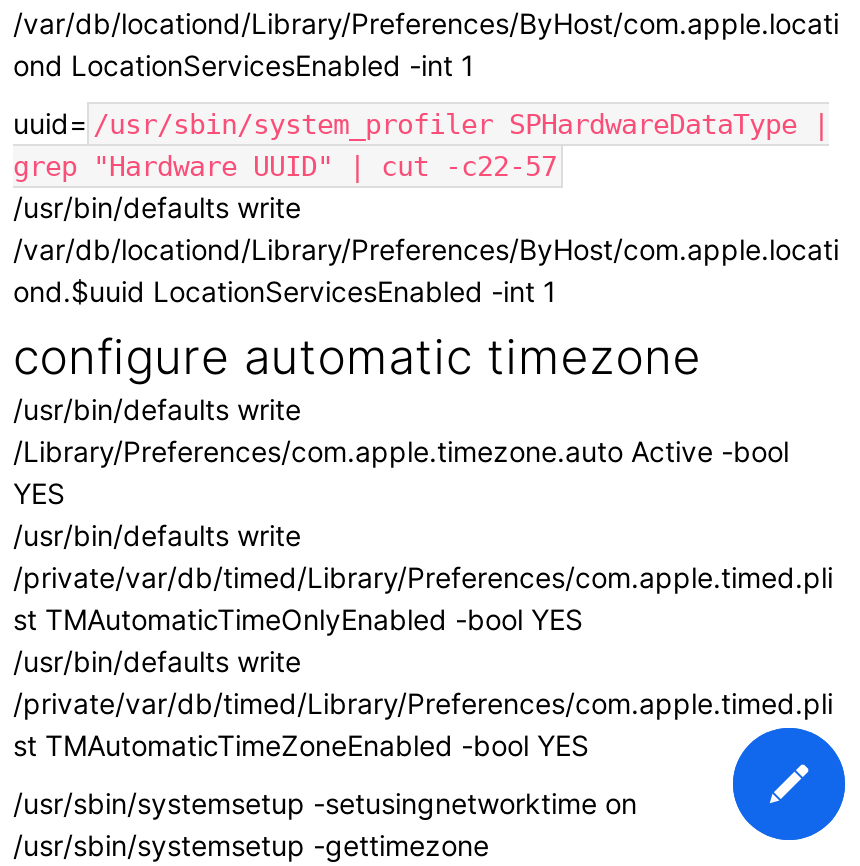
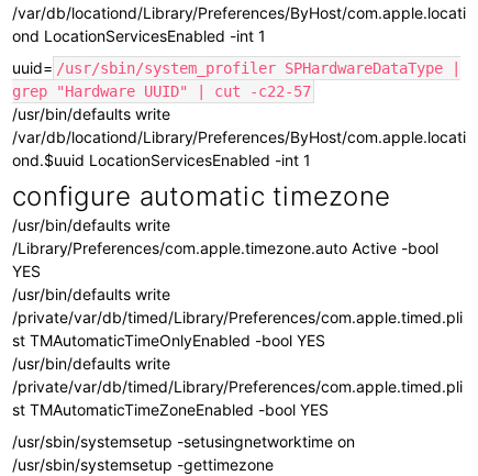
[731,726,847,842] [image] -> none

